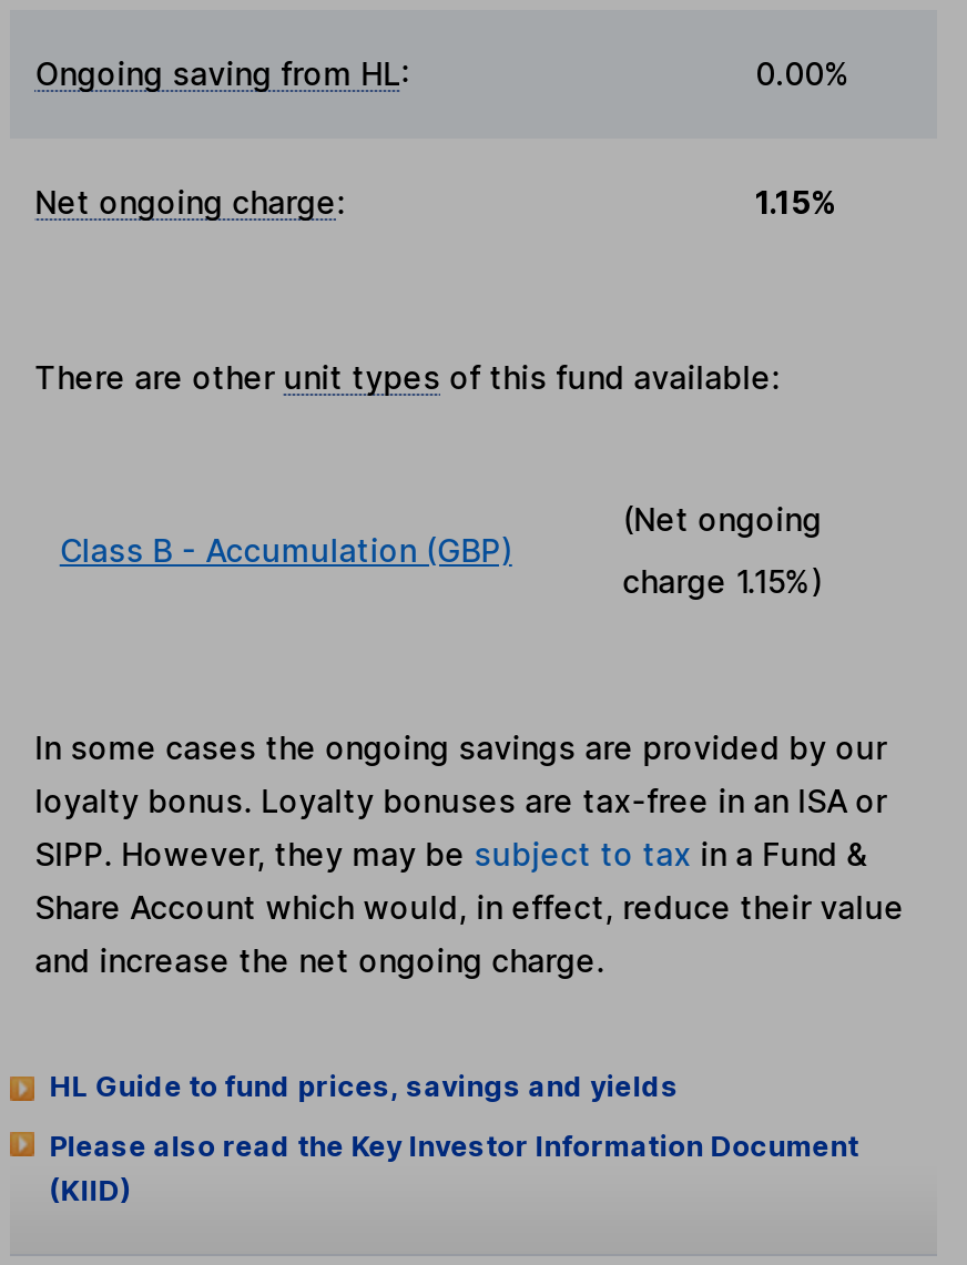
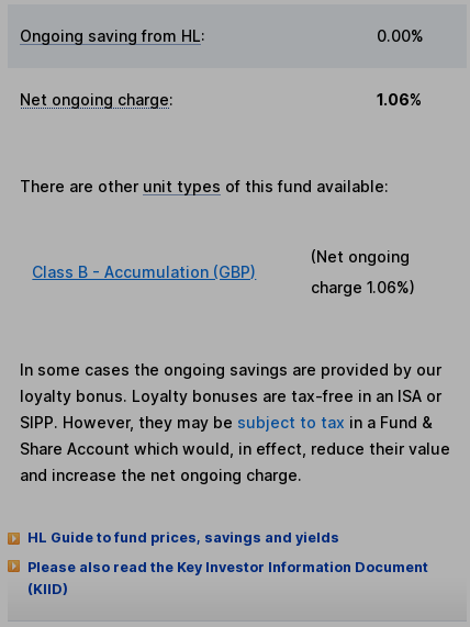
[755,183,835,220] 1.15% -> [377,90,422,109] 1.06%
[623,562,822,600] charge 1.15%) -> [311,278,415,296] charge 1.06%)

